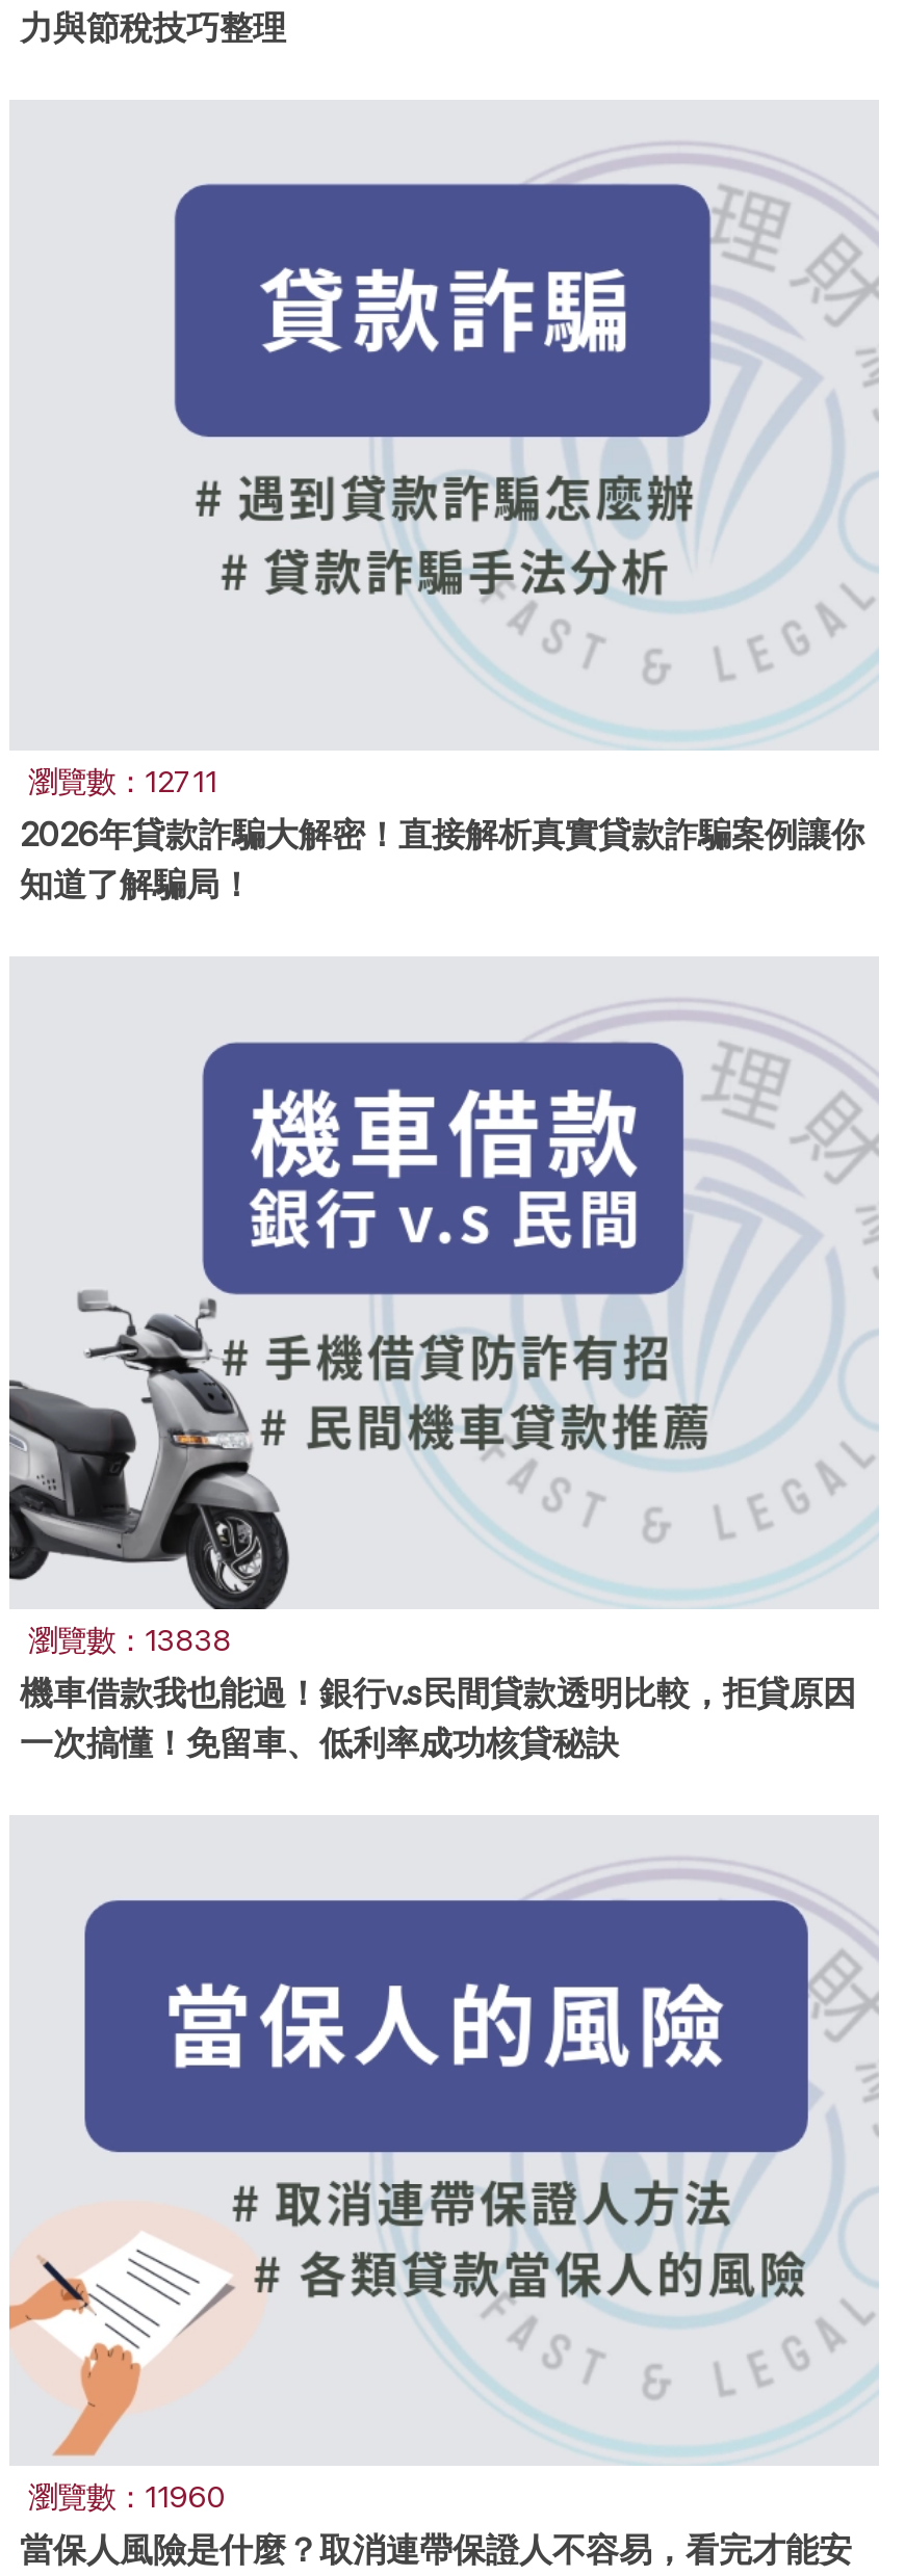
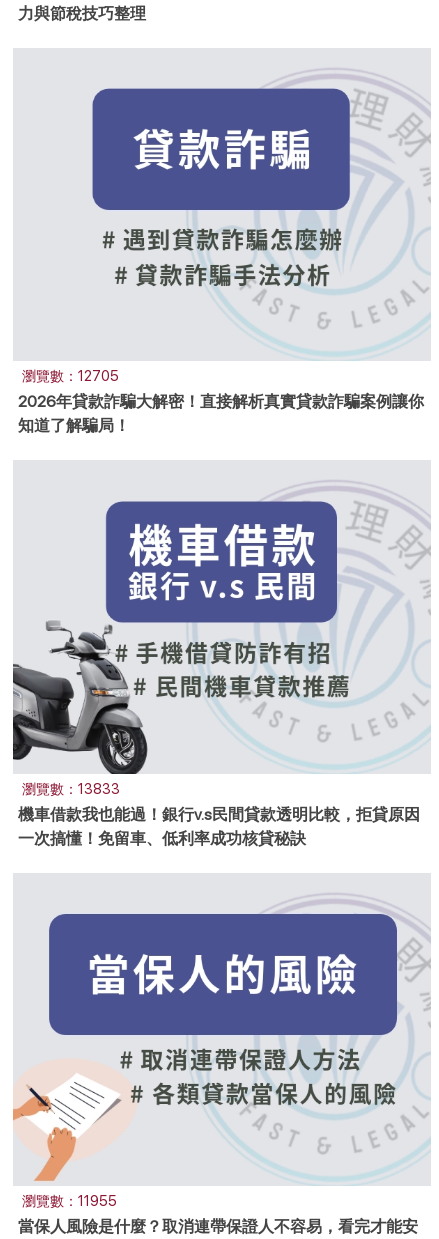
[22,763,217,798] 瀏覽數：12711 -> [19,367,119,384] 瀏覽數：12705
[22,1621,232,1656] 瀏覽數：13838 -> [19,779,120,796] 瀏覽數：13833
[22,2478,226,2514] 瀏覽數：11960 -> [19,1192,117,1209] 瀏覽數：11955

